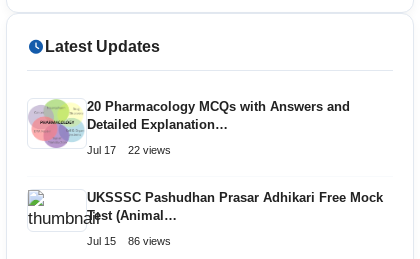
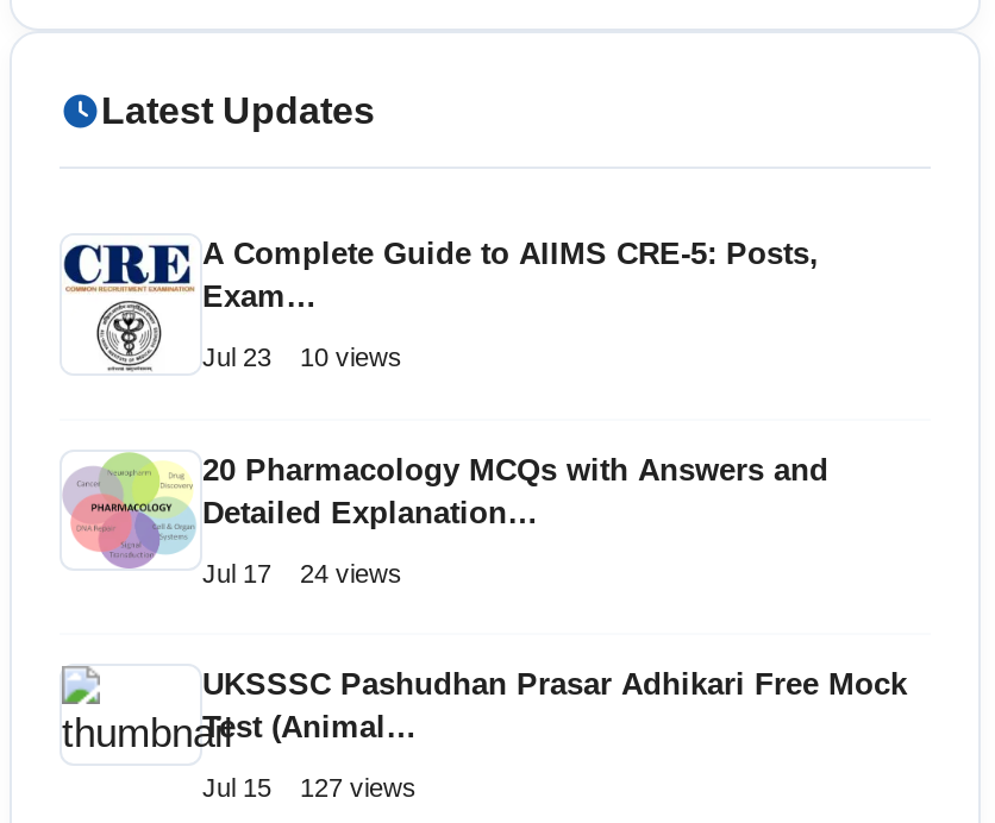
none -> [62,235,819,373] [image] | A Complete Guide to AIIMS CRE-5: Posts, | Exam… | Jul 23 | 10 views
[87,144,171,156] Jul 17 22 views -> [202,558,402,586] Jul 17 24 views
[87,234,171,246] Jul 15 86 views -> [202,773,417,802] Jul 15 127 views

